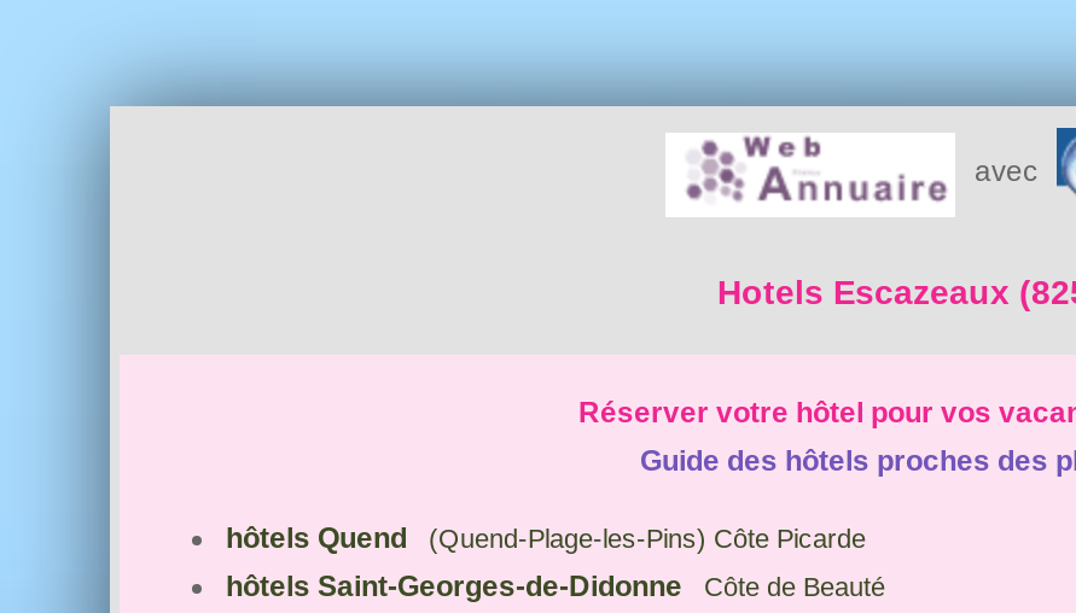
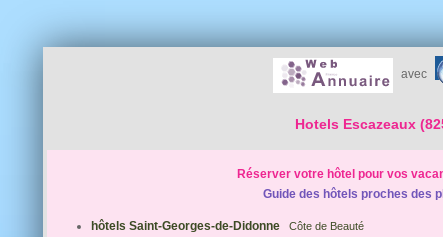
[226,521,866,555] hôtels Quend (Quend-Plage-les-Pins) Côte Picarde -> none

